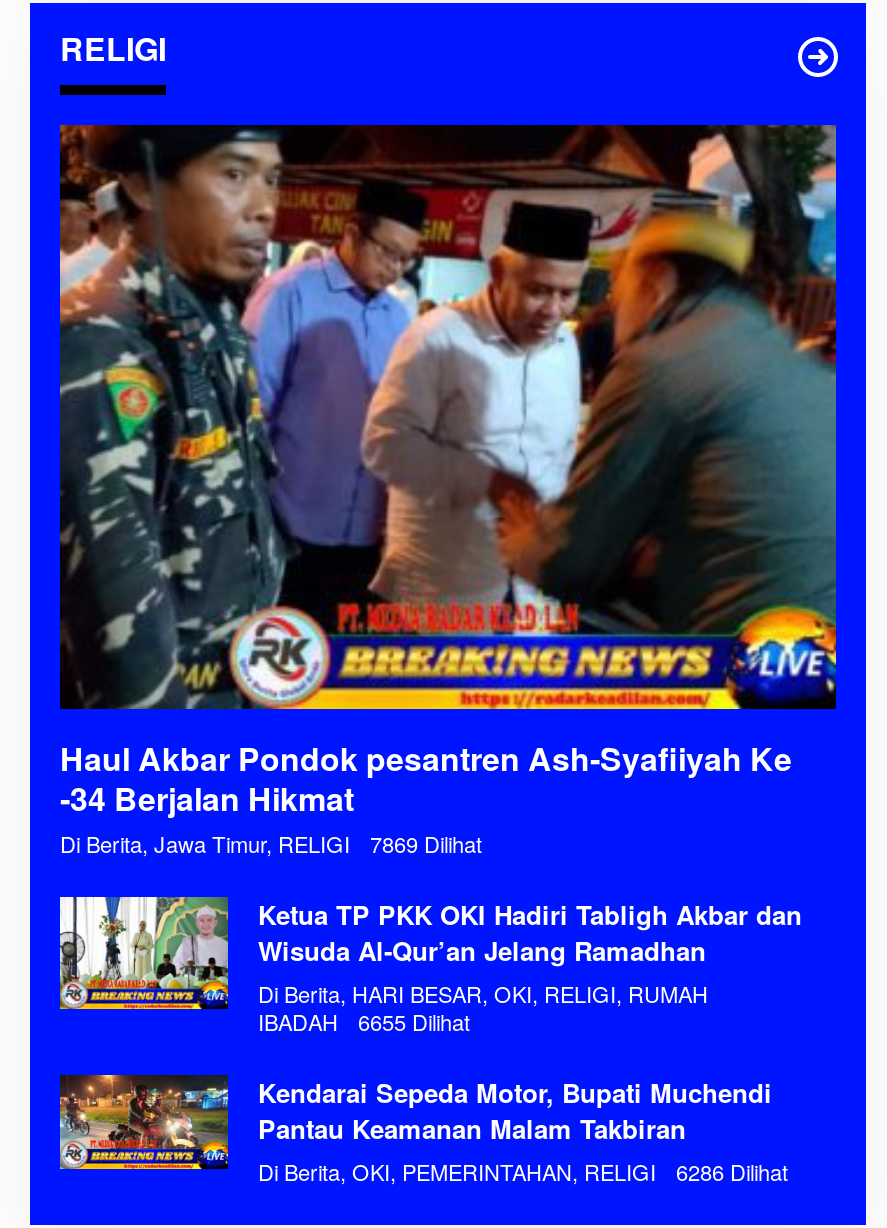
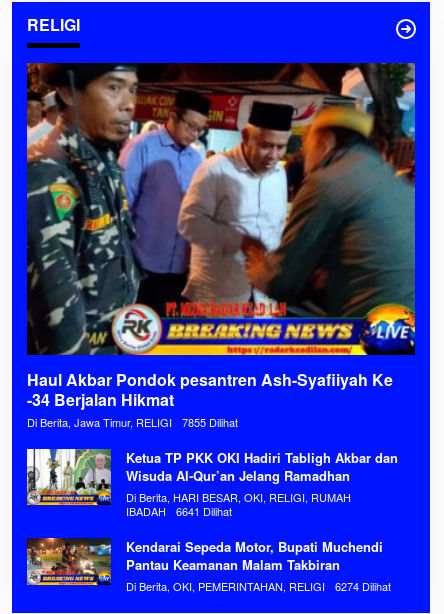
[60,826,482,858] Di Berita, Jawa Timur, RELIGI 7869 Dilihat -> [27,413,238,429] Di Berita, Jawa Timur, RELIGI 7855 Dilihat
[258,1004,470,1036] IBADAH 6655 Dilihat -> [126,502,232,518] IBADAH 6641 Dilihat
[258,1154,788,1186] Di Berita, OKI, PEMERINTAHAN, RELIGI 6286 Dilihat -> [126,577,391,593] Di Berita, OKI, PEMERINTAHAN, RELIGI 6274 Dilihat

